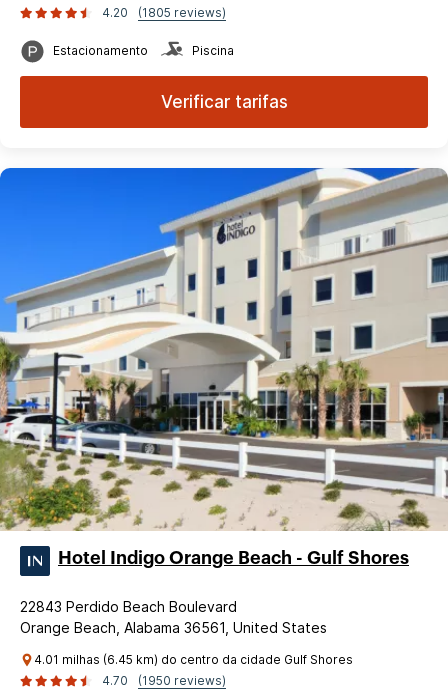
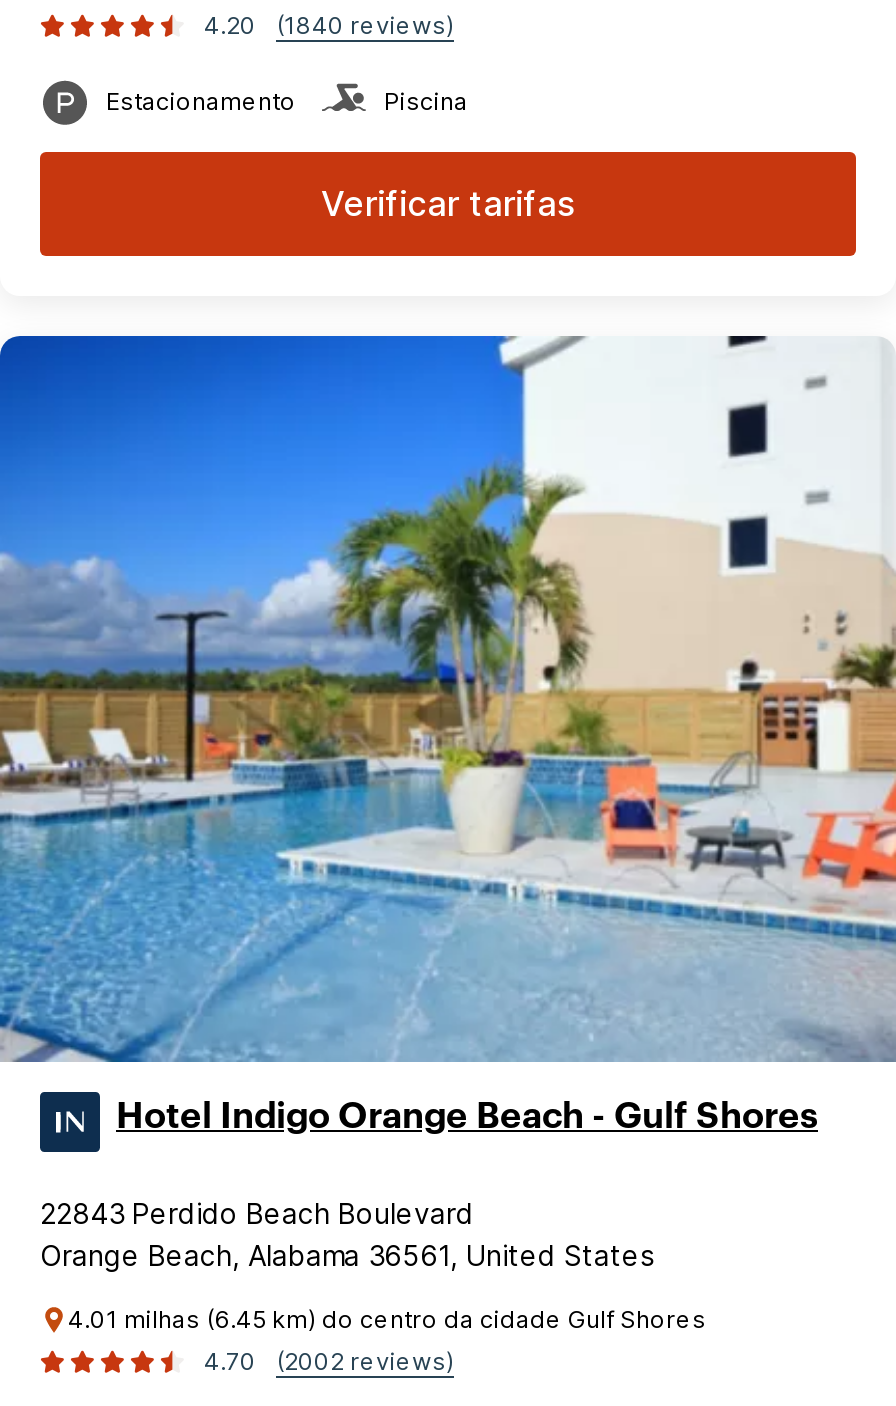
[102,5,226,20] 4.20 (1805 reviews) -> [204,10,454,40] 4.20 (1840 reviews)
[3,167,445,532] [image] -> [6,334,890,1064] [image]
[102,673,226,688] 4.70 (1950 reviews) -> [204,1346,454,1376] 4.70 (2002 reviews)

